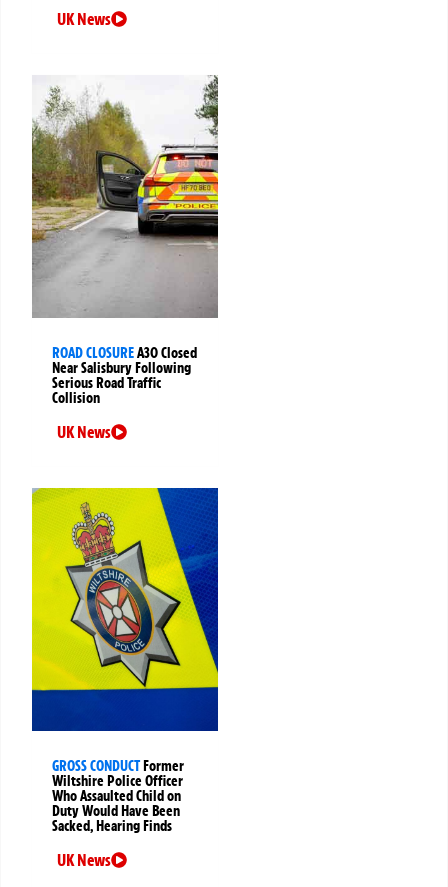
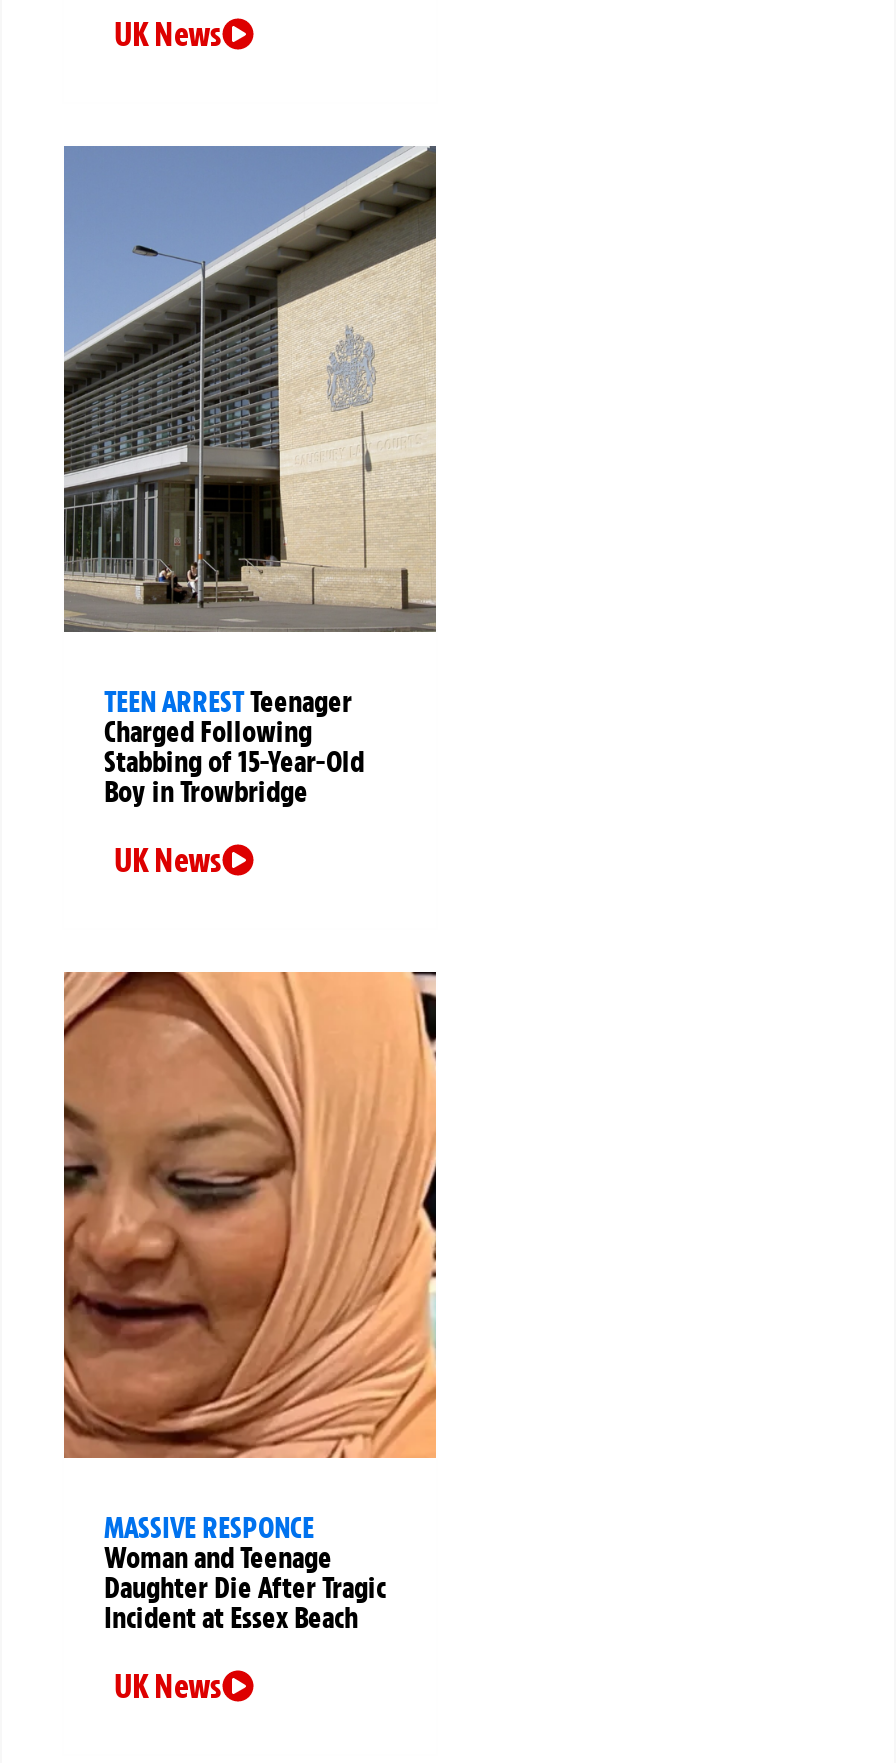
[31,75,219,407] [image] | ROAD CLOSURE A30 Closed | Near Salisbury Following | Serious Road Traffic | Collision -> [62,144,436,810] [image] | TEEN ARREST Teenager | Charged Following | Stabbing of 15-Year-Old | Boy in Trowbridge
[31,487,219,835] [image] | GROSS CONDUCT Former | Wiltshire Police Officer | Who Assaulted Child on | Duty Would Have Been | Sacked, Hearing Finds -> [62,970,438,1636] [image] | MASSIVE RESPONCE | Woman and Teenage | Daughter Die After Tragic | Incident at Essex Beach

